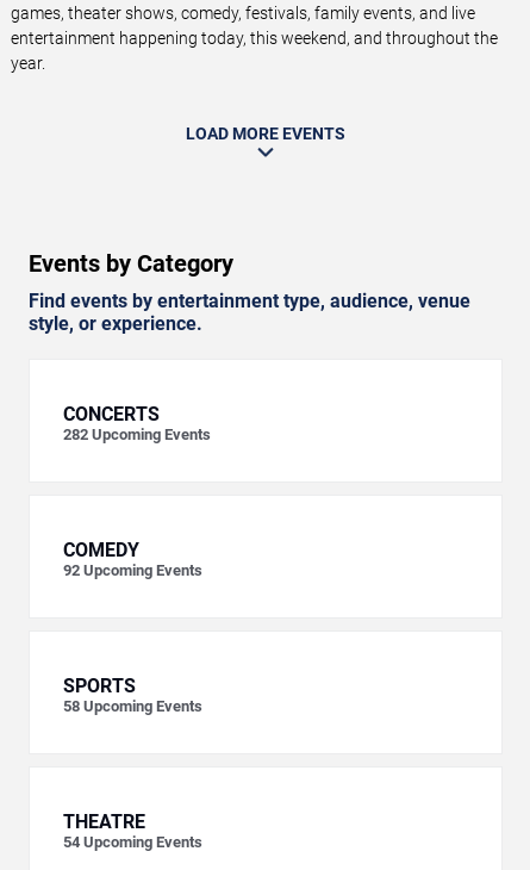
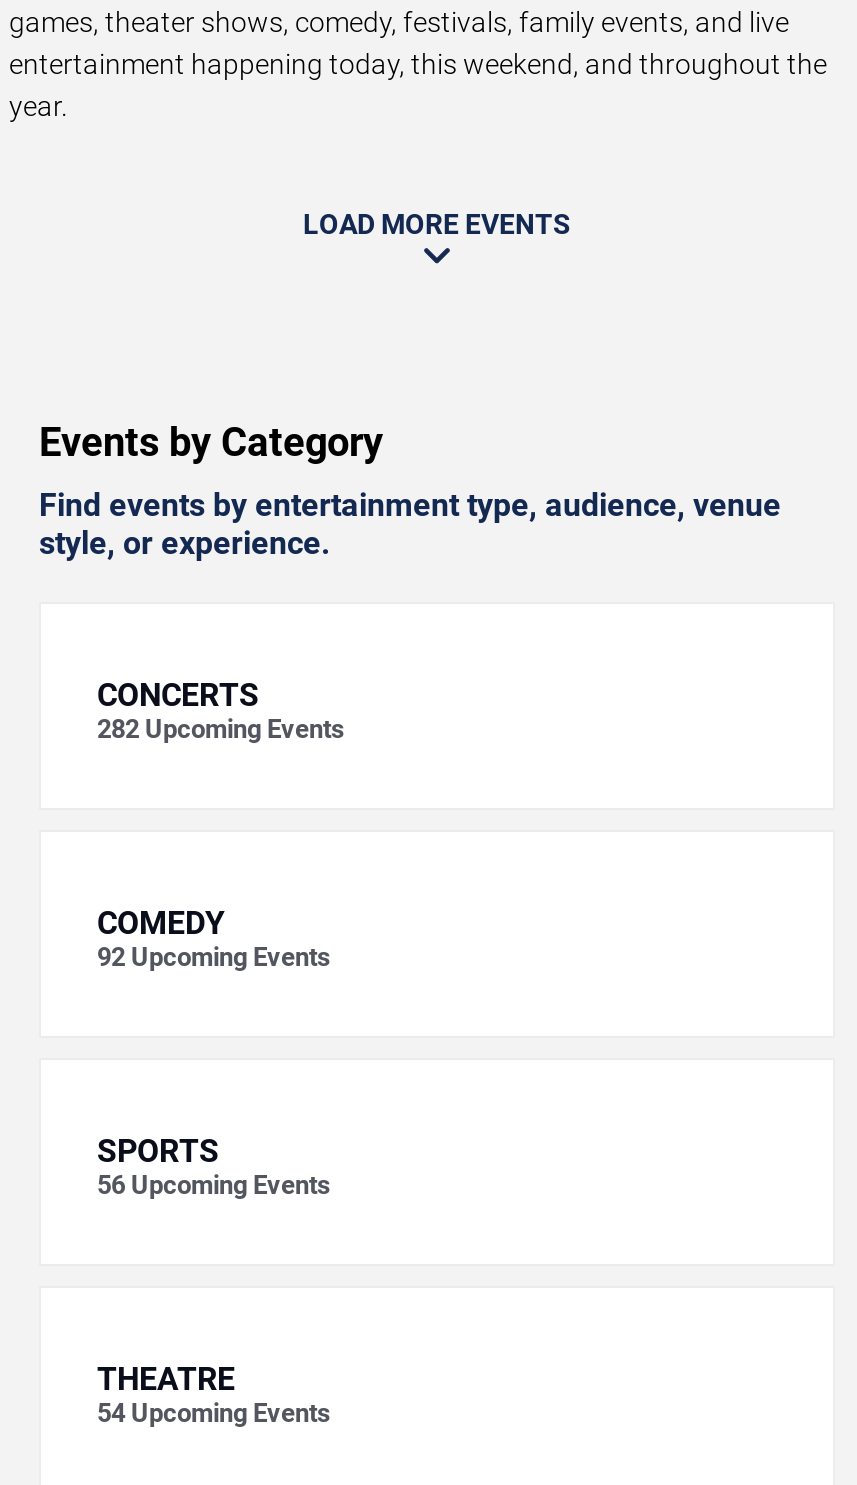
[63,698,202,716] 58 Upcoming Events -> [97,1171,331,1201] 56 Upcoming Events

